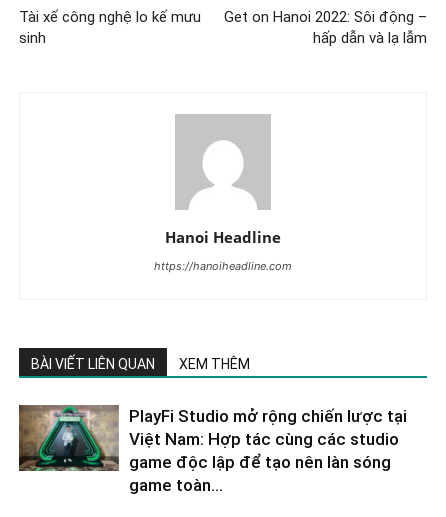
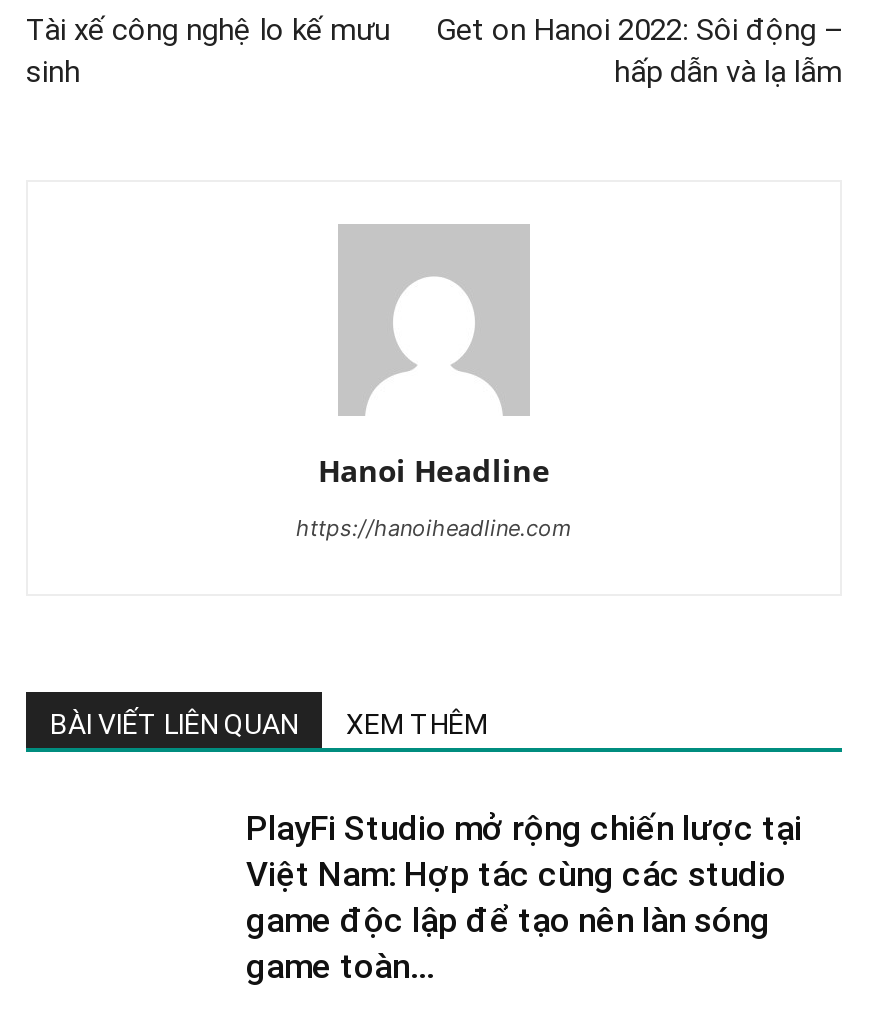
[18,404,120,472] [image] -> none

